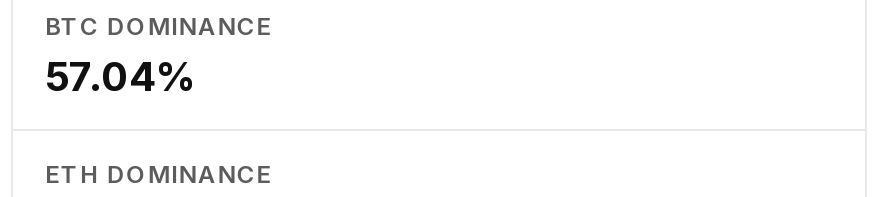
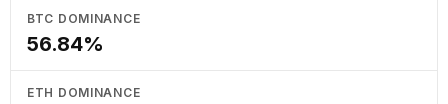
[45,53,197,101] 57.04% -> [27,32,104,56] 56.84%

